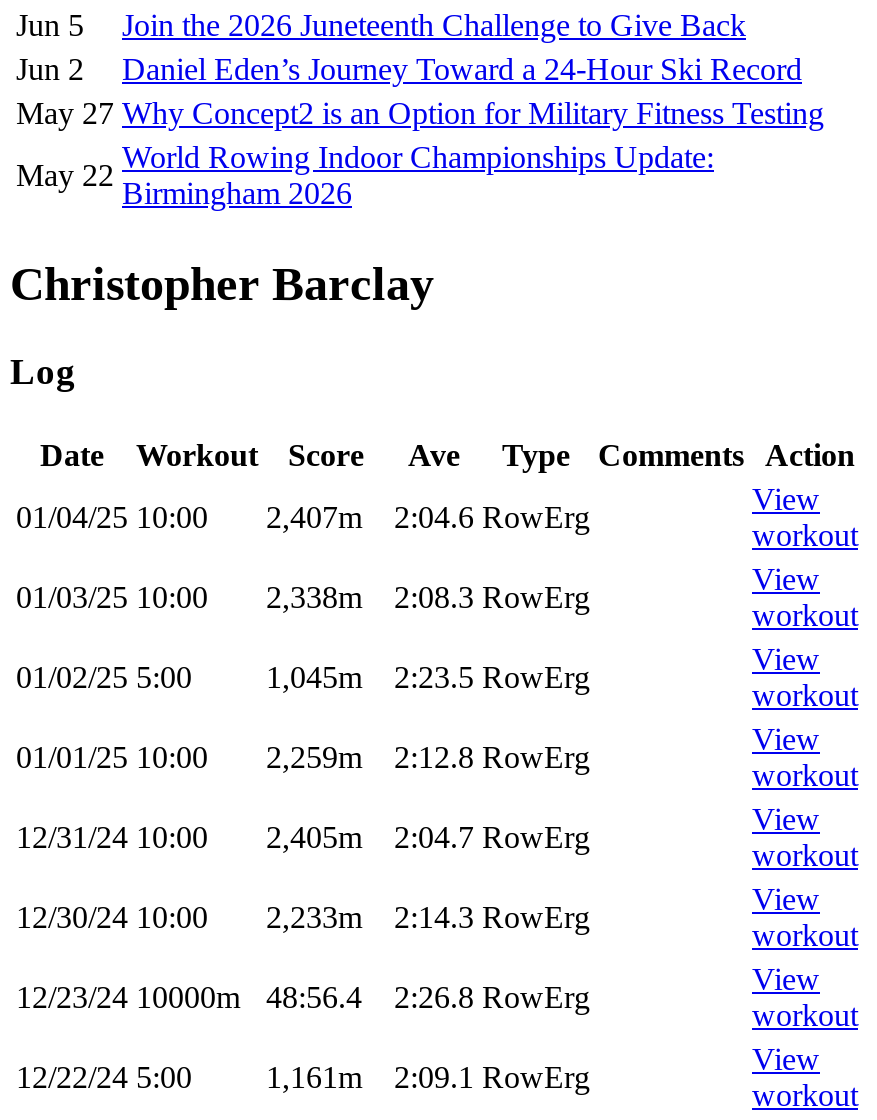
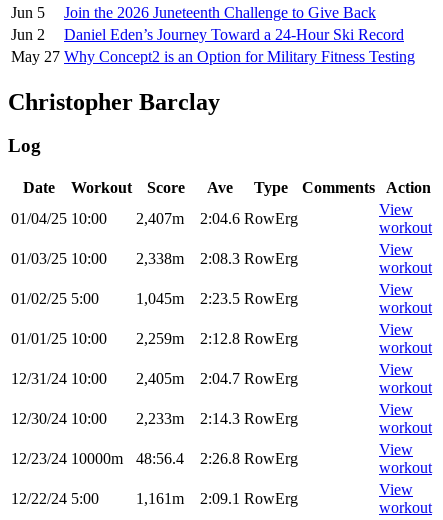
[122,139,714,209] World Rowing Indoor Championships Update: | Birmingham 2026 -> none
[16,157,114,191] May 22 -> none

